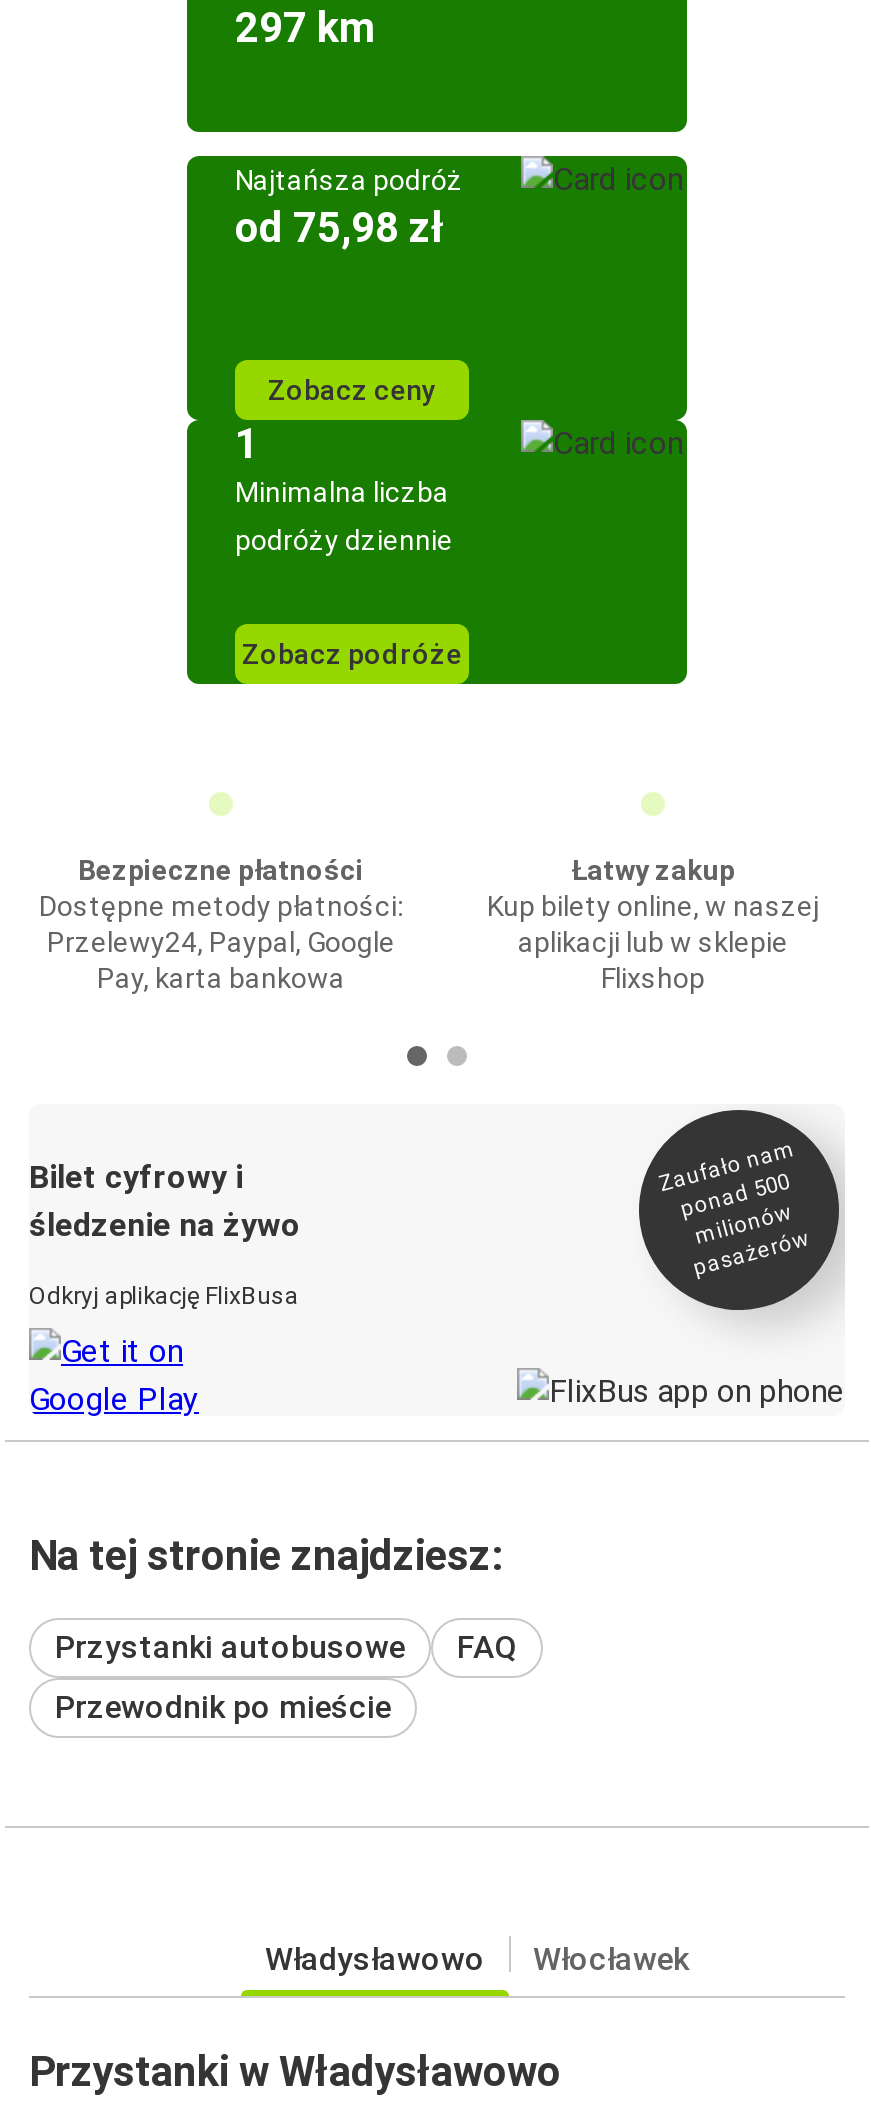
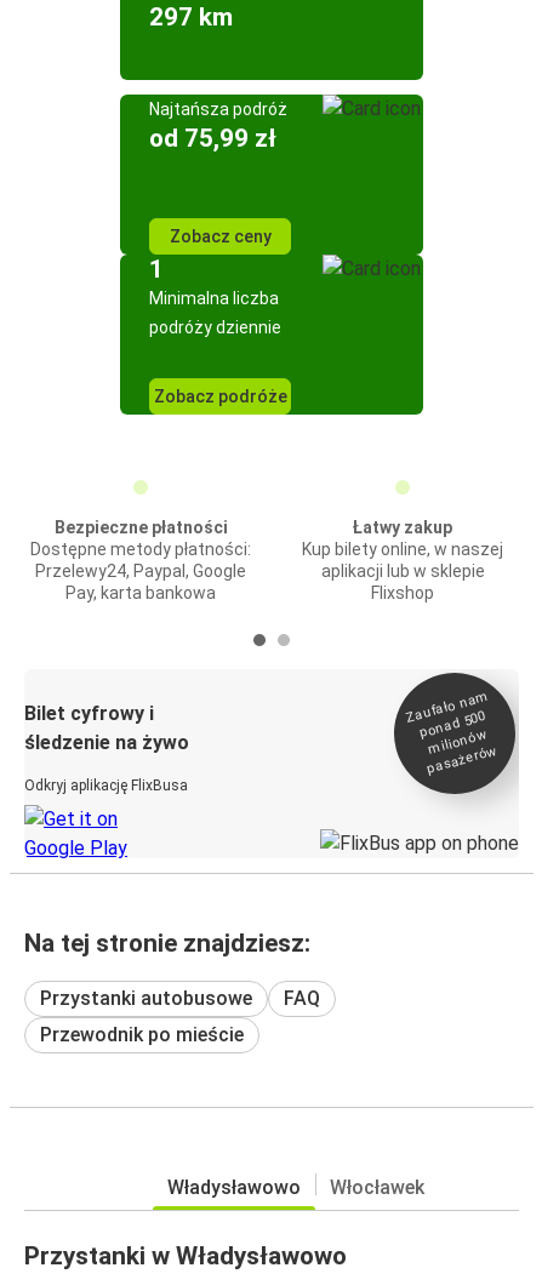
[235,204,445,252] od 75,98 zł -> [149,124,276,153] od 75,99 zł

